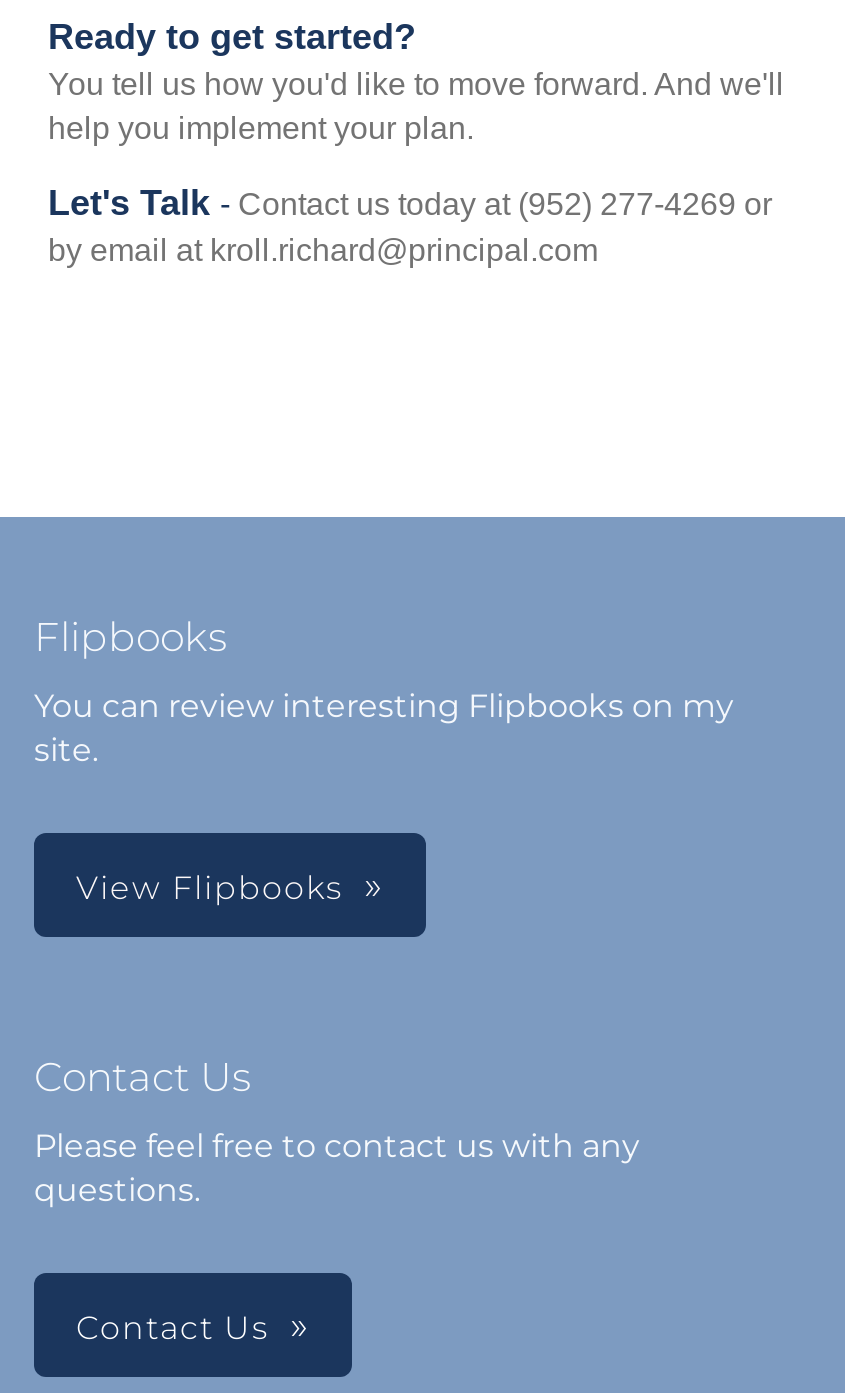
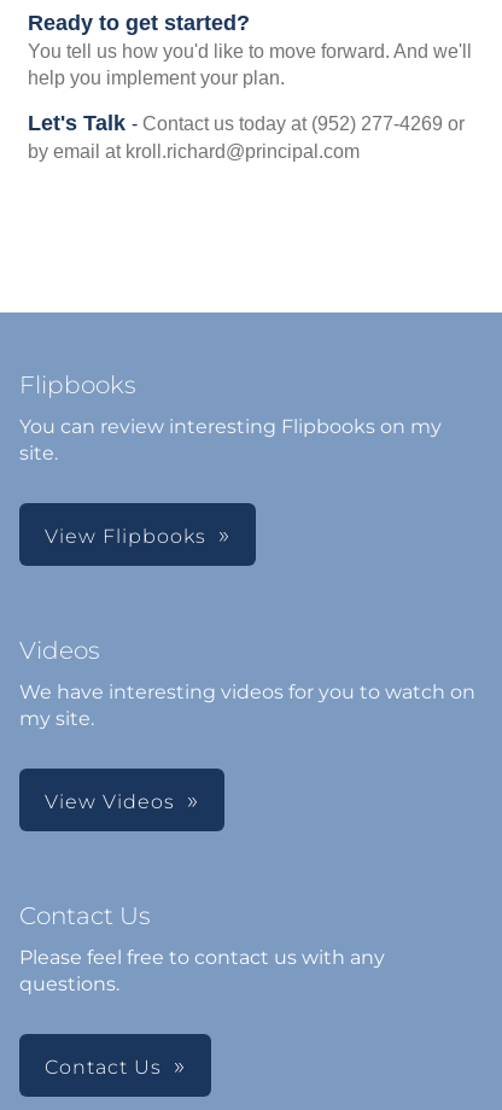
none -> [19,635,475,730] Videos | We have interesting videos for you to watch on | my site.
none -> [45,790,175,813] View Videos

